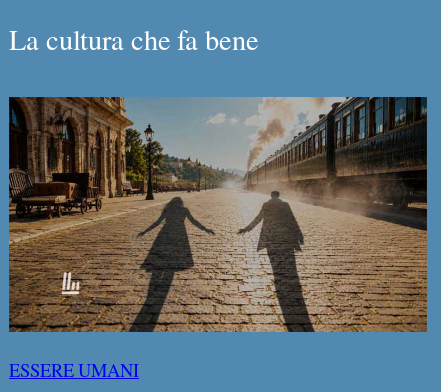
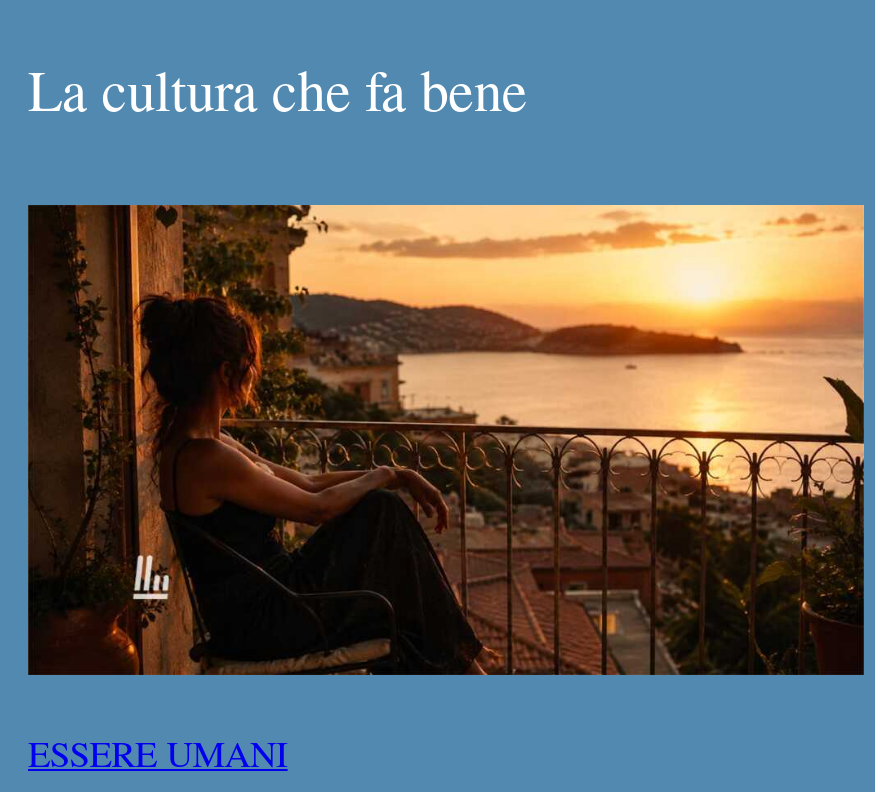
[8,96,428,333] [image] -> [26,202,866,676] [image]

